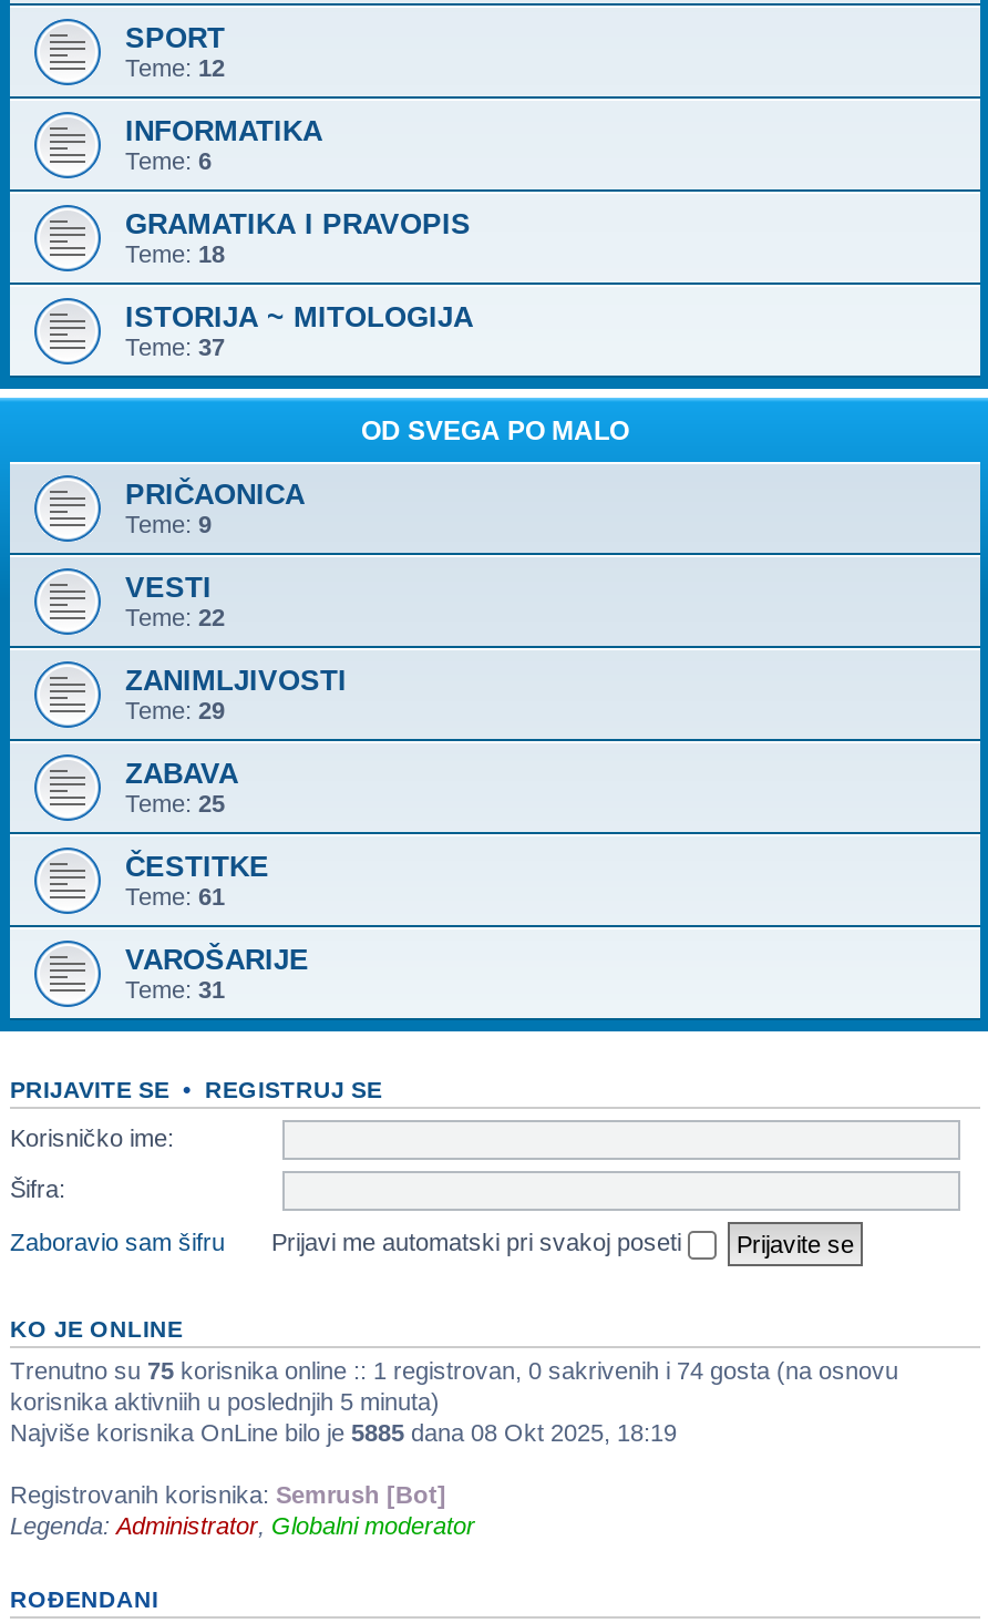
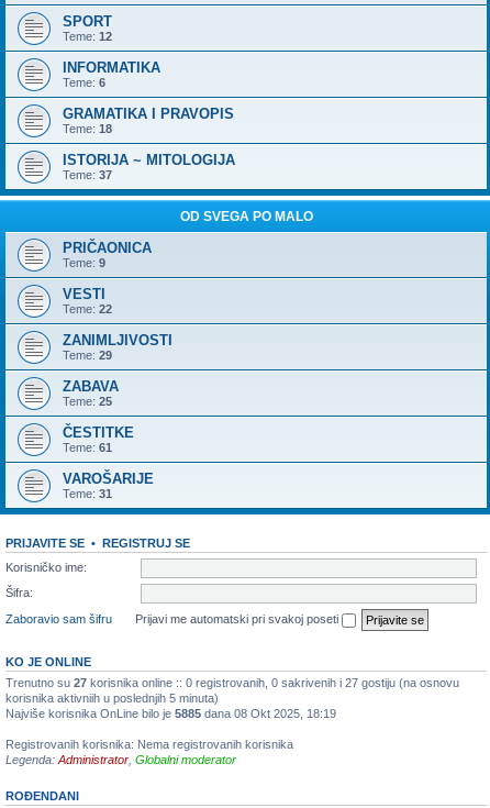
[10,1356,898,1383] Trenutno su 75 korisnika online :: 1 registrovan, 0 sakrivenih i 74 gosta (na osnovu -> [5,676,459,689] Trenutno su 27 korisnika online :: 0 registrovanih, 0 sakrivenih i 27 gostiju (na osnovu
[10,1480,446,1507] Registrovanih korisnika: Semrush [Bot] -> [5,737,293,750] Registrovanih korisnika: Nema registrovanih korisnika

